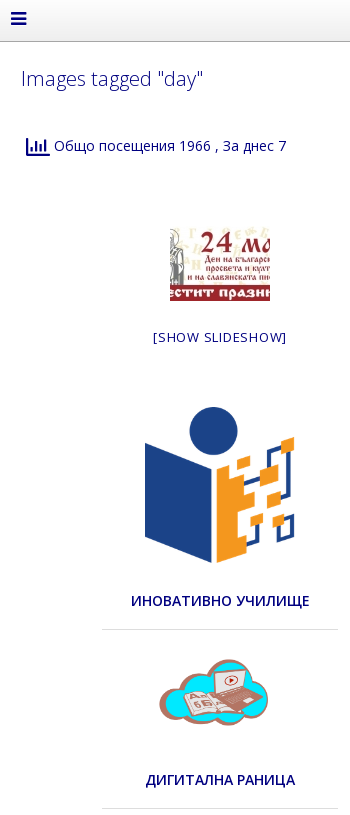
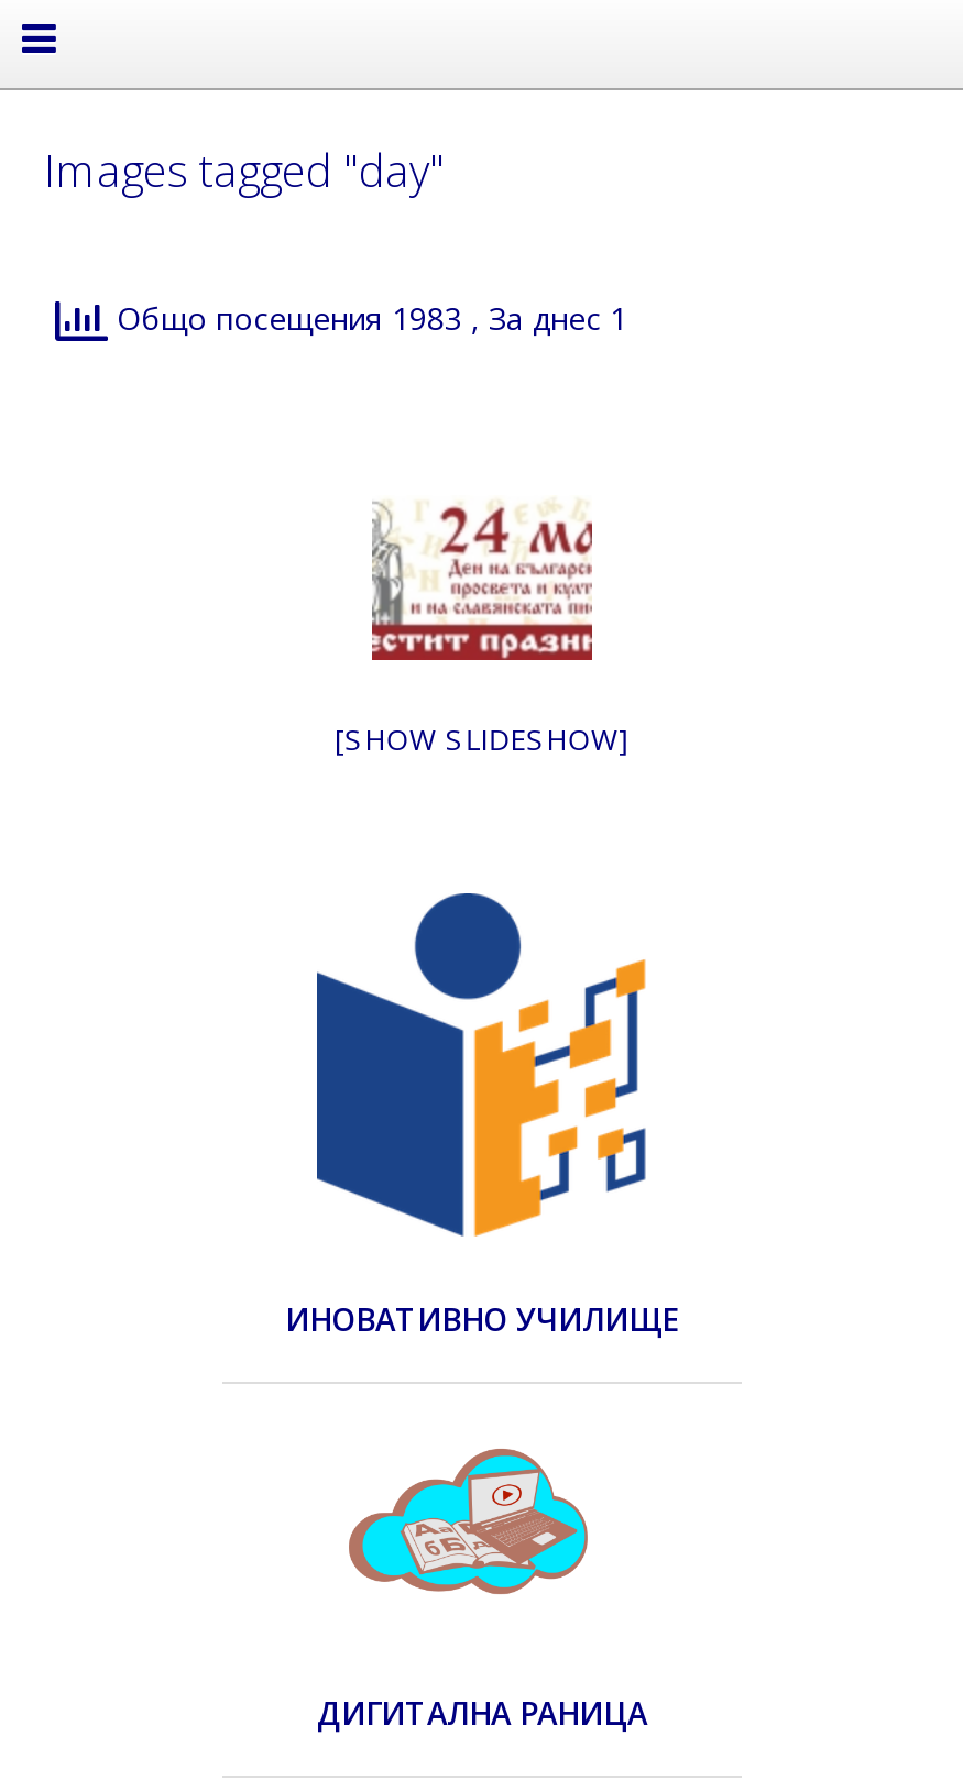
[50,136,286,155] Общо посещения 1966, За днес 7 -> [108,297,627,338] Общо посещения 1983, За днес 1

